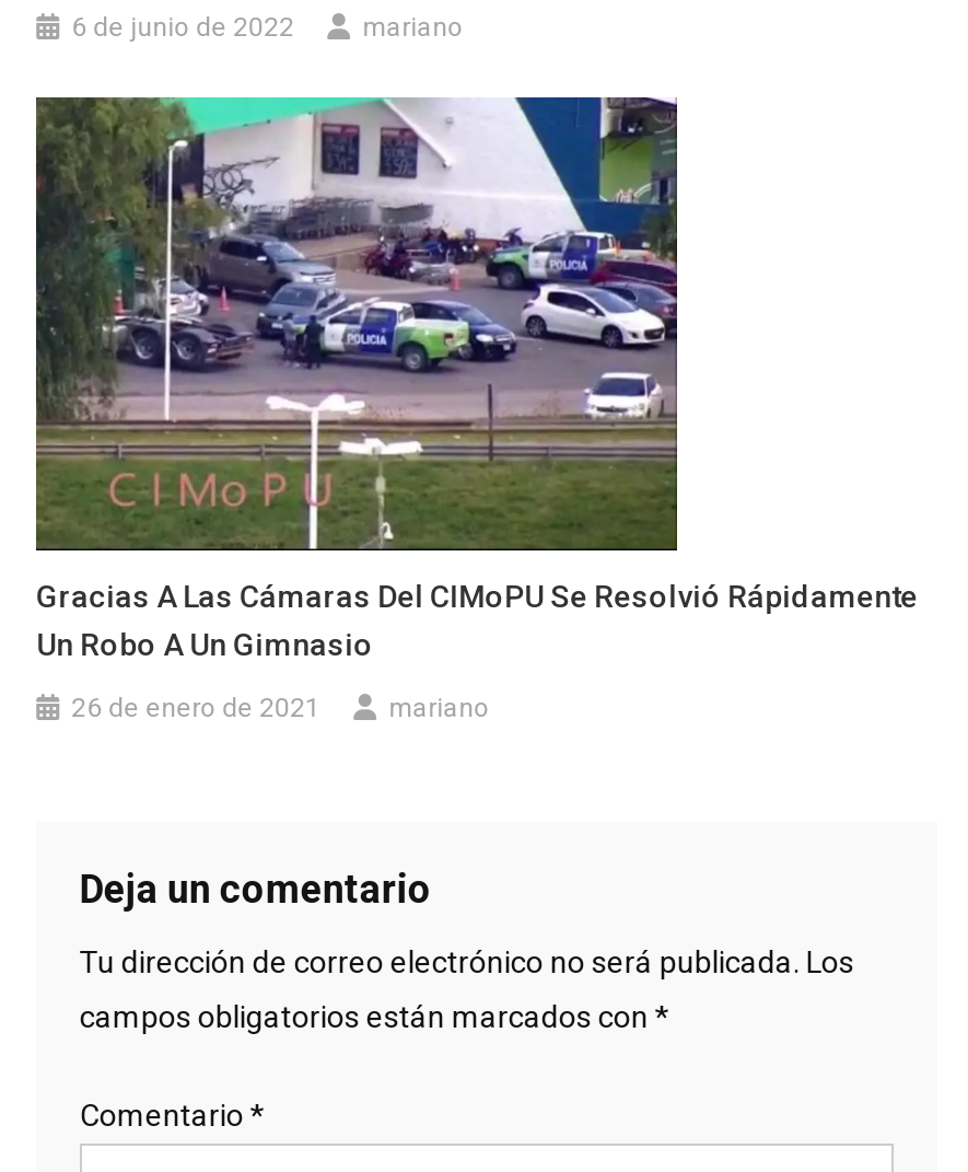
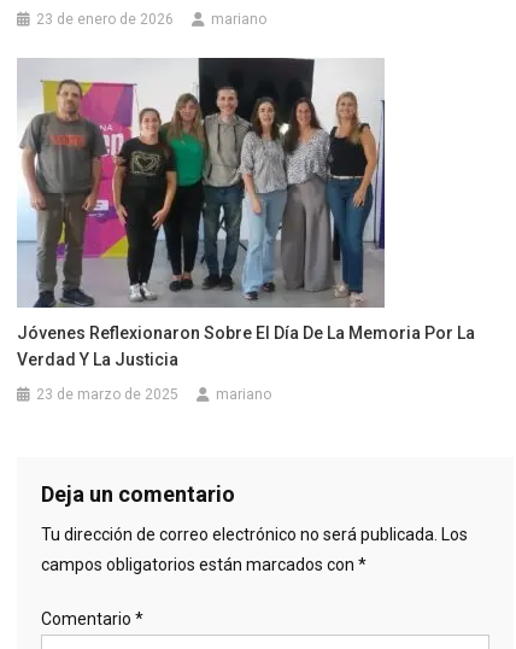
[71,12,294,43] 6 de junio de 2022 -> [36,10,174,27] 23 de enero de 2026
[34,94,918,662] [image] | Gracias A Las Cámaras Del CIMoPU Se Resolvió Rápidamente | Un Robo A Un Gimnasio -> [17,57,475,369] [image] | Jóvenes Reflexionaron Sobre El Día De La Memoria Por La | Verdad Y La Justicia
[71,693,321,723] 26 de enero de 2021 -> [36,386,179,403] 23 de marzo de 2025

